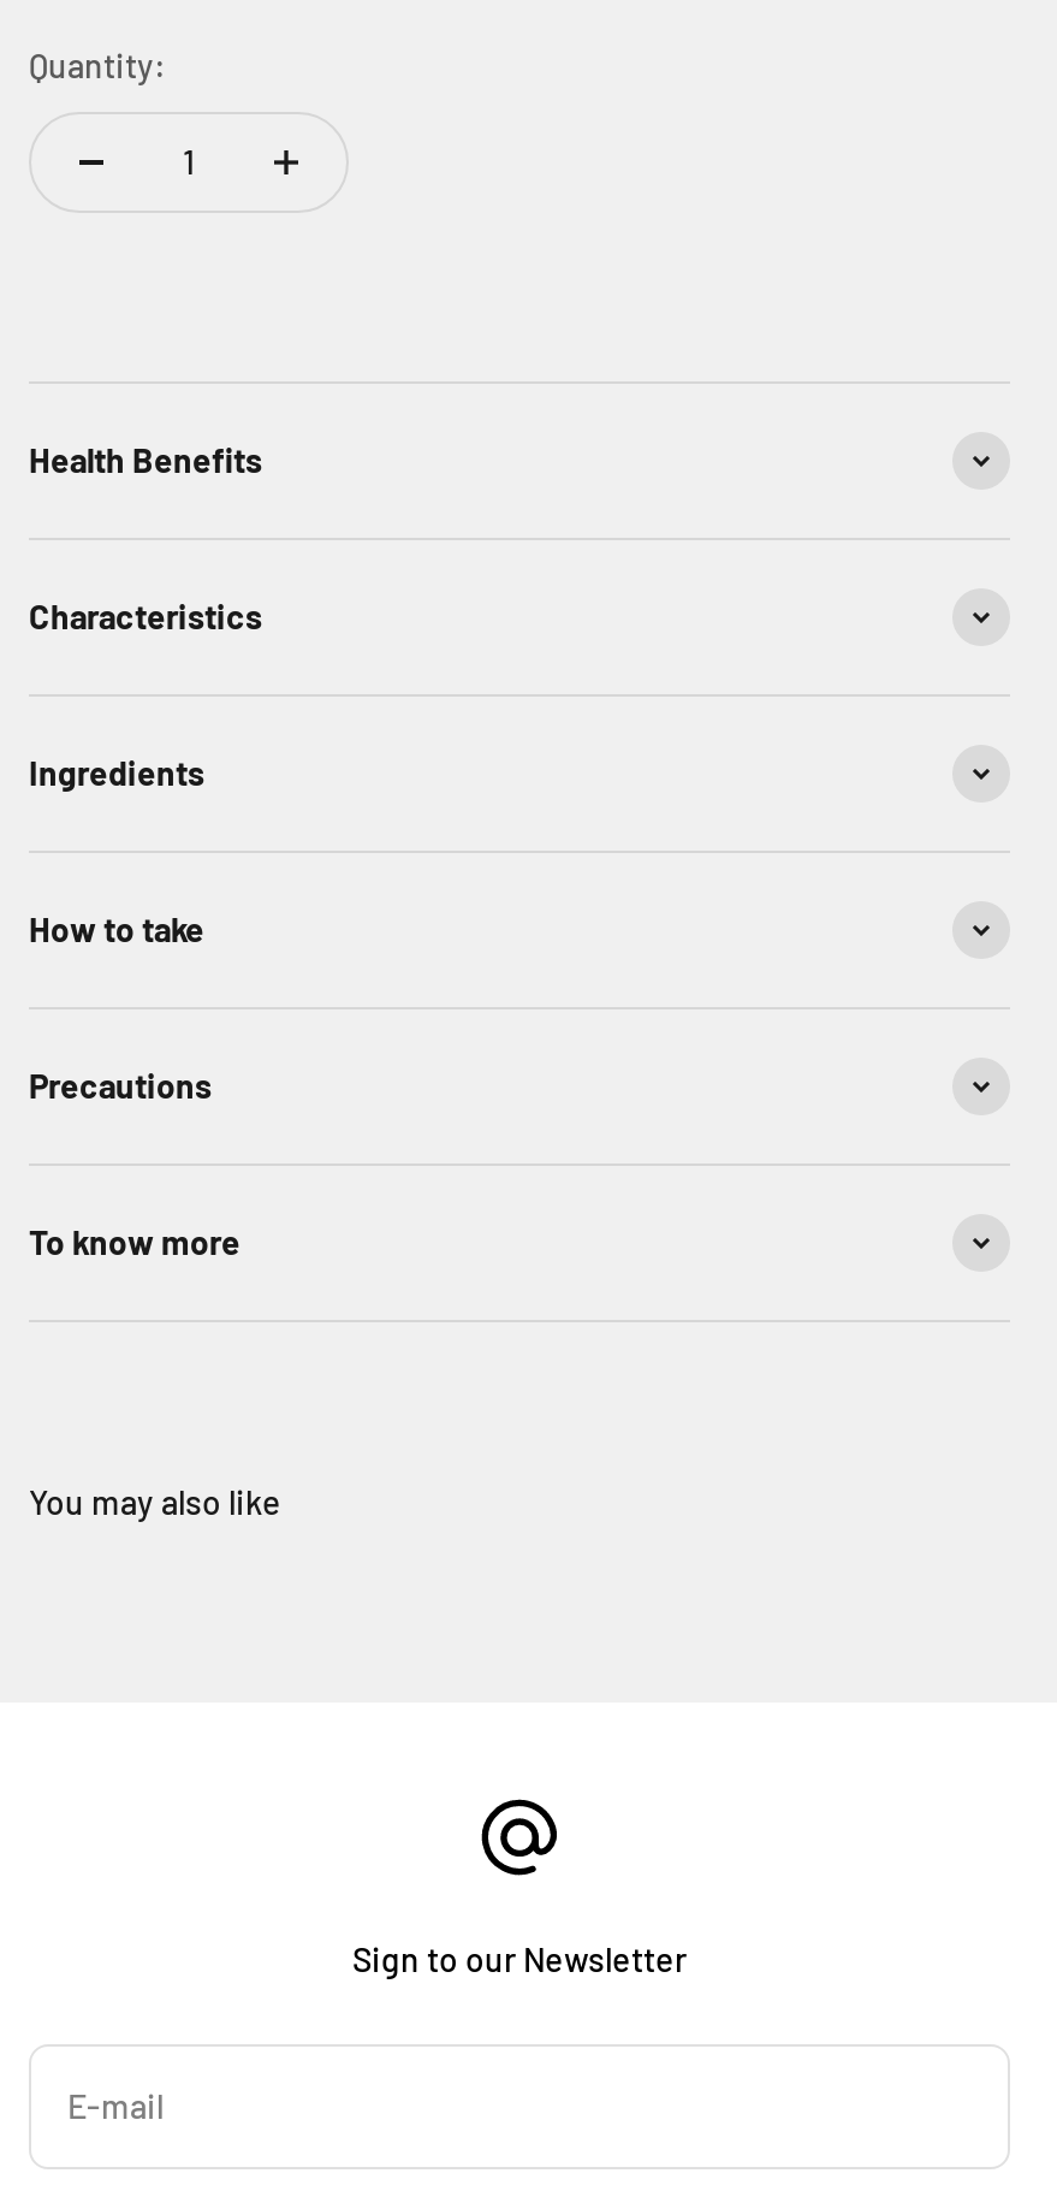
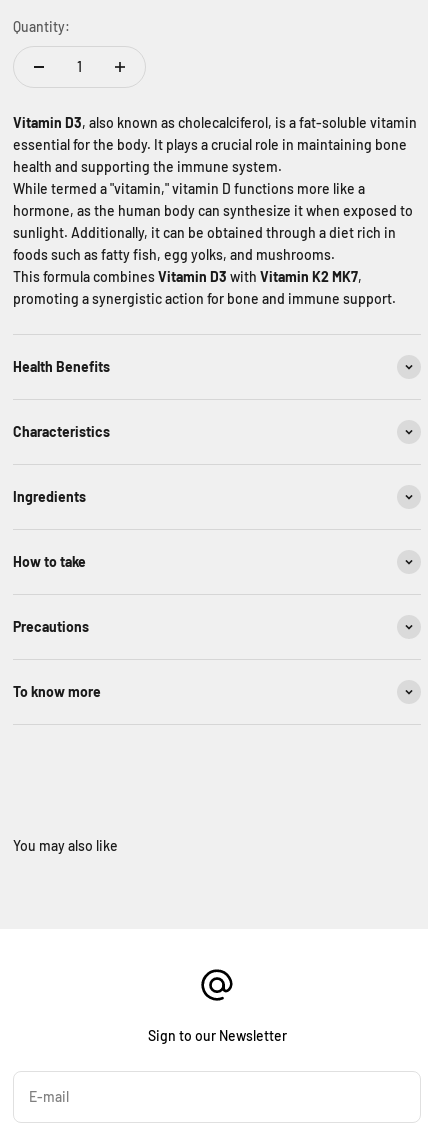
none -> [13,113,417,306] Vitamin D3, also known as cholecalciferol, is a fat-soluble vitamin | essential for the body. It plays a crucial role in maintaining bone | health and supporting the immune system. | While termed a "vitamin," vitamin D functions more like a | hormone, as the human body can synthesize it when exposed to | sunlight. Additionally, it can be obtained through a diet rich in | foods such as fatty fish, egg yolks, and mushrooms. | This formula combines Vitamin D3 with Vitamin K2 MK7, | promoting a synergistic action for bone and immune support.

